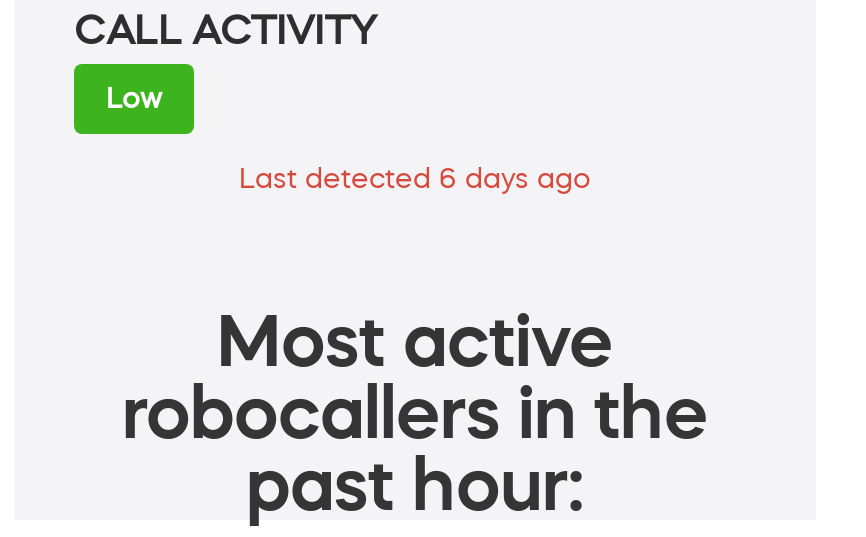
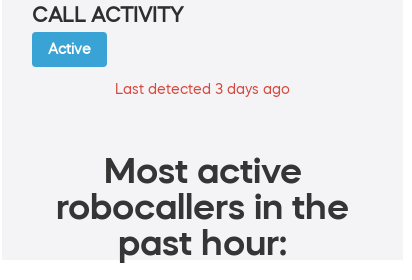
[106,85,162,113] Low -> [48,42,91,56] Active
[239,165,591,193] Last detected 6 days ago -> [115,82,290,96] Last detected 3 days ago

